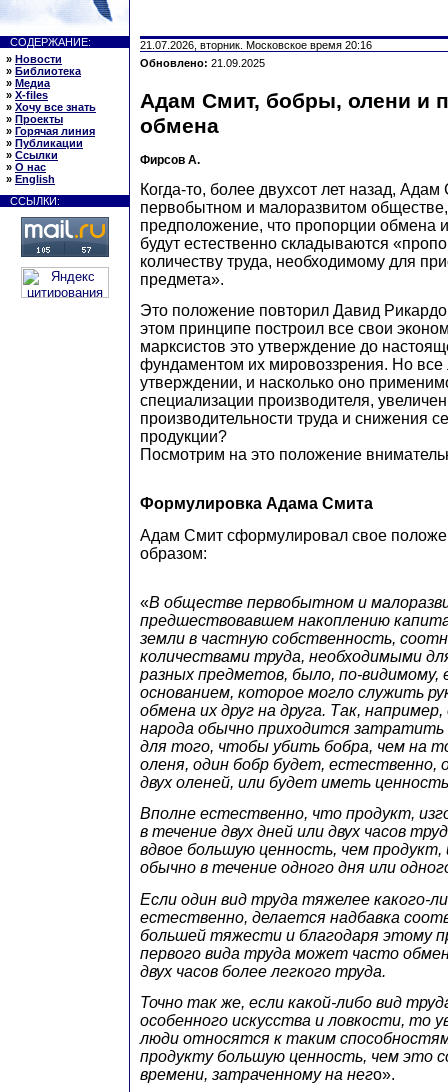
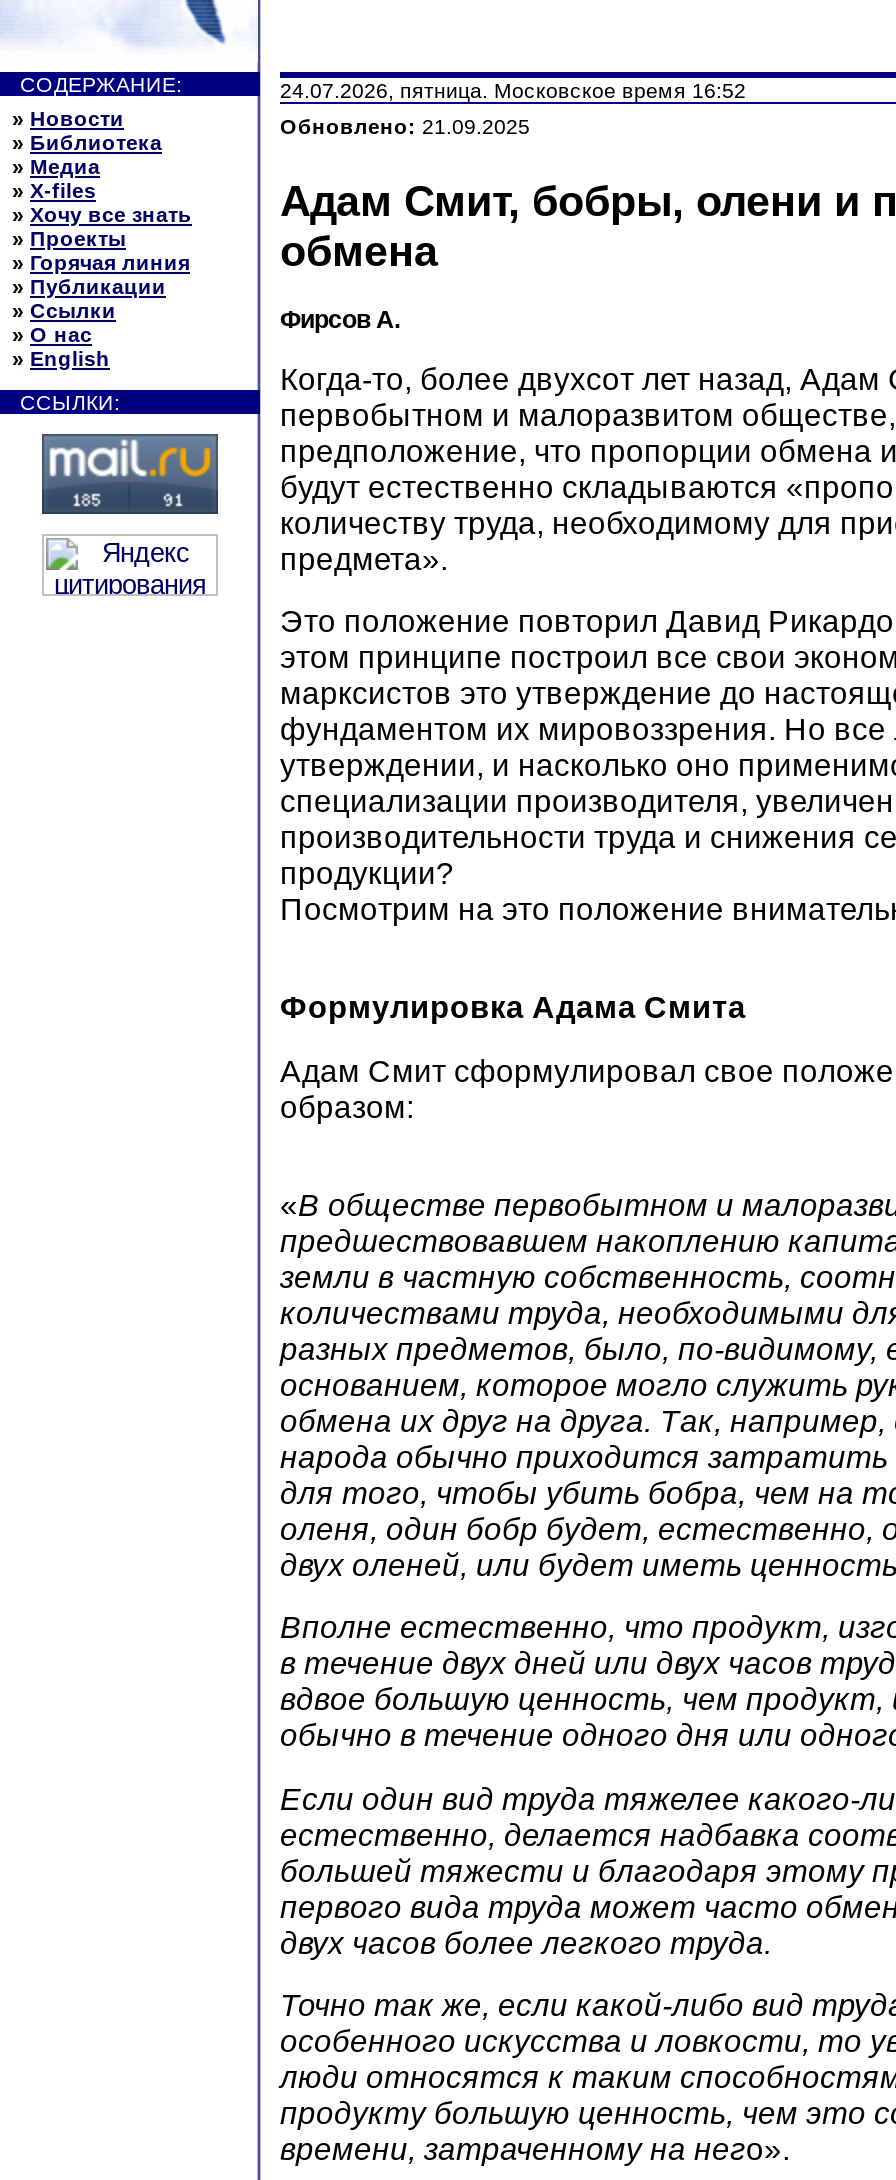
[140,39,372,51] 21.07.2026, вторник. Московское время 20:16 -> [280,78,746,102] 24.07.2026, пятница. Московское время 16:52

